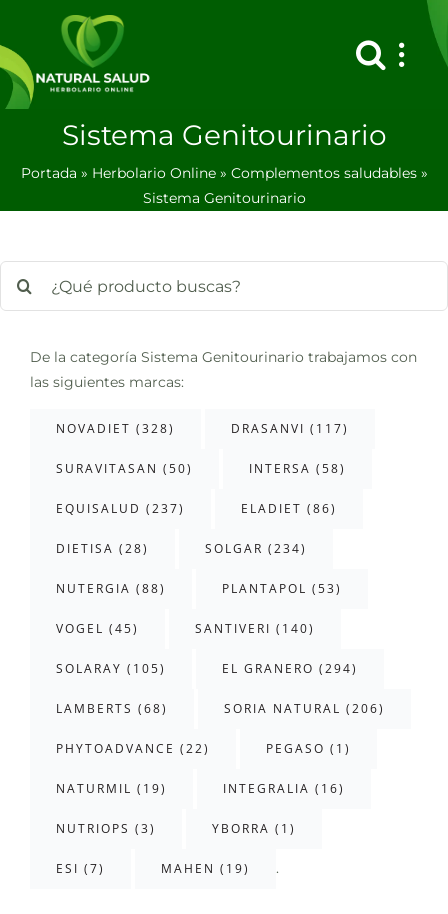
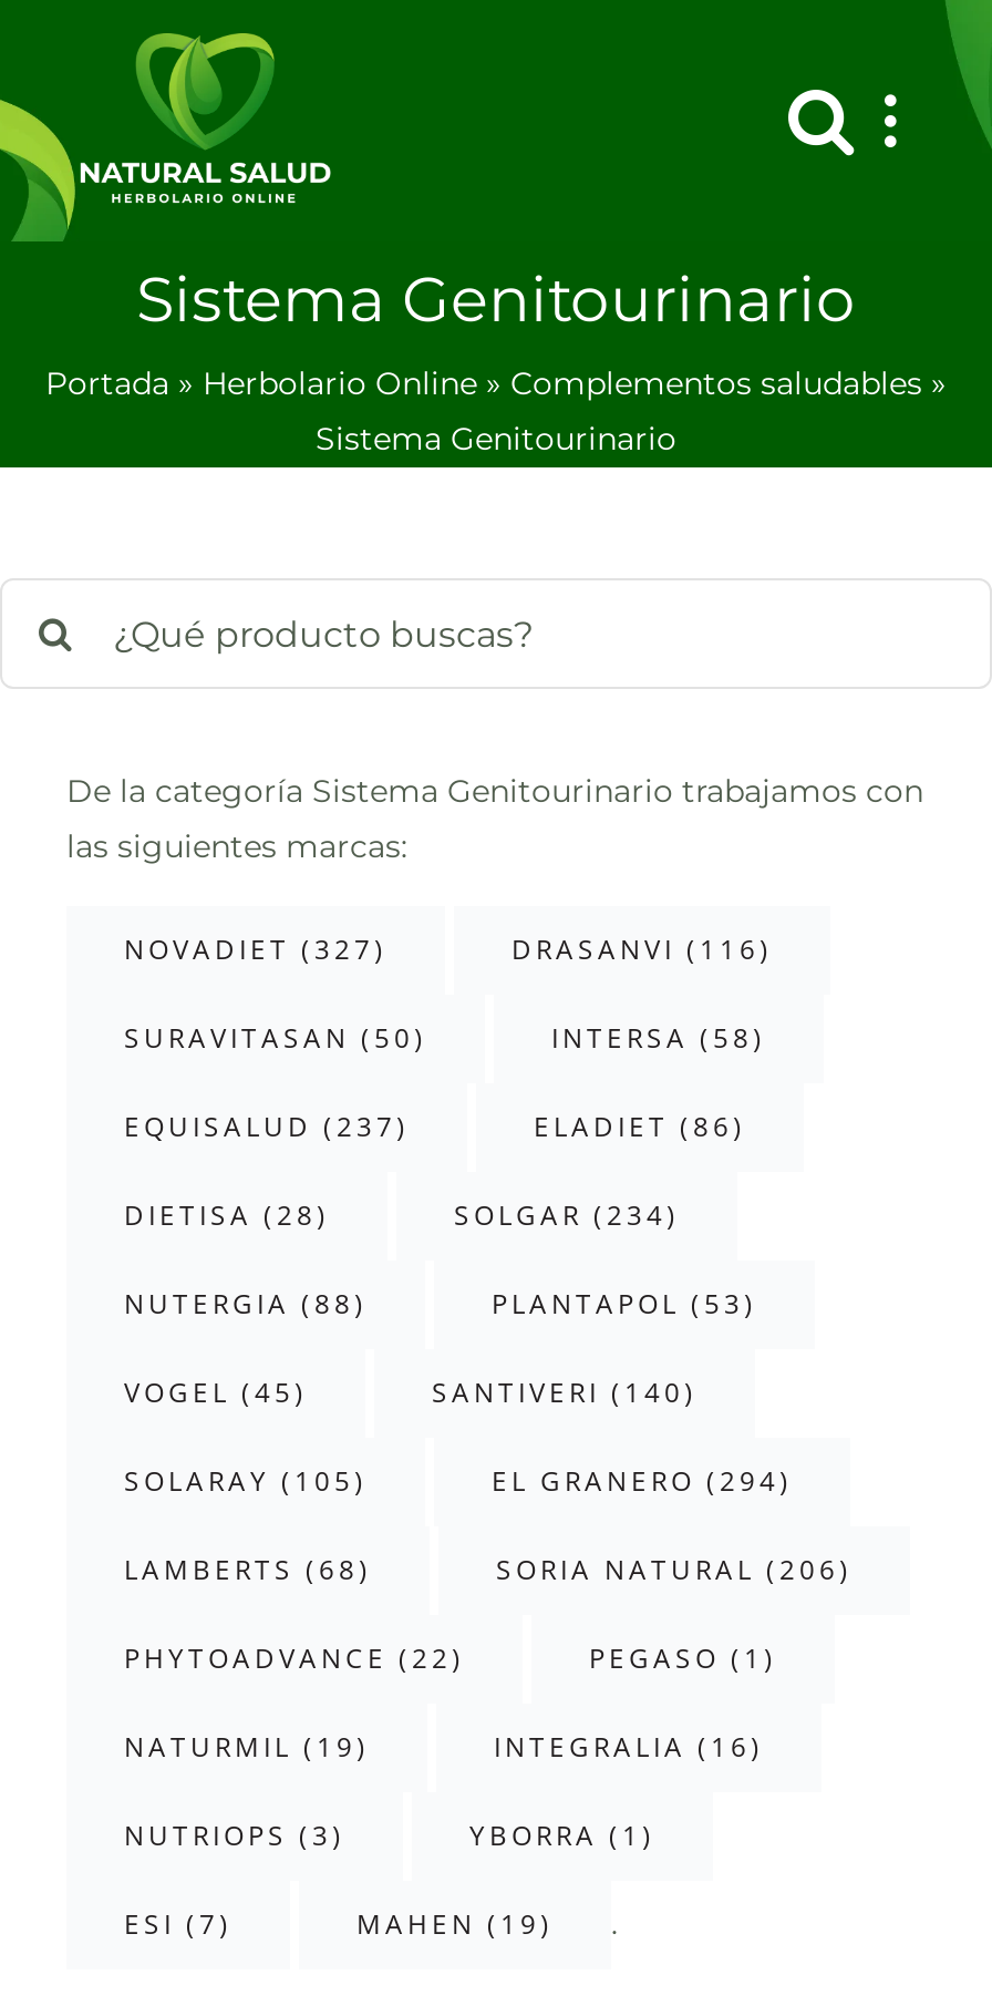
[56,420,175,437] NOVADIET (328) -> [124,931,387,969] NOVADIET (327)
[231,420,349,437] DRASANVI (117) -> [512,931,773,969] DRASANVI (116)

